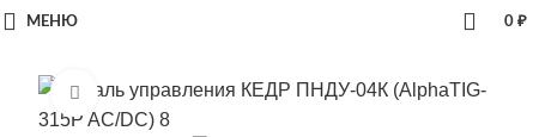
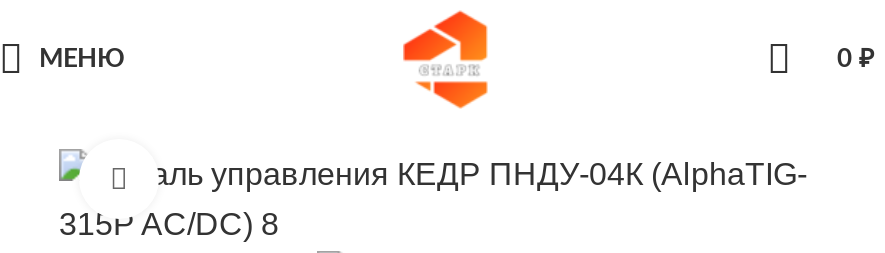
none -> [401,9,489,111] [image]

